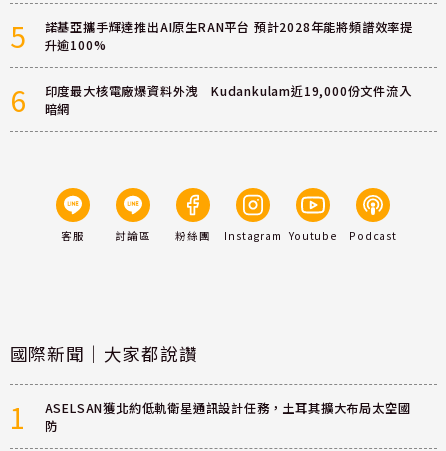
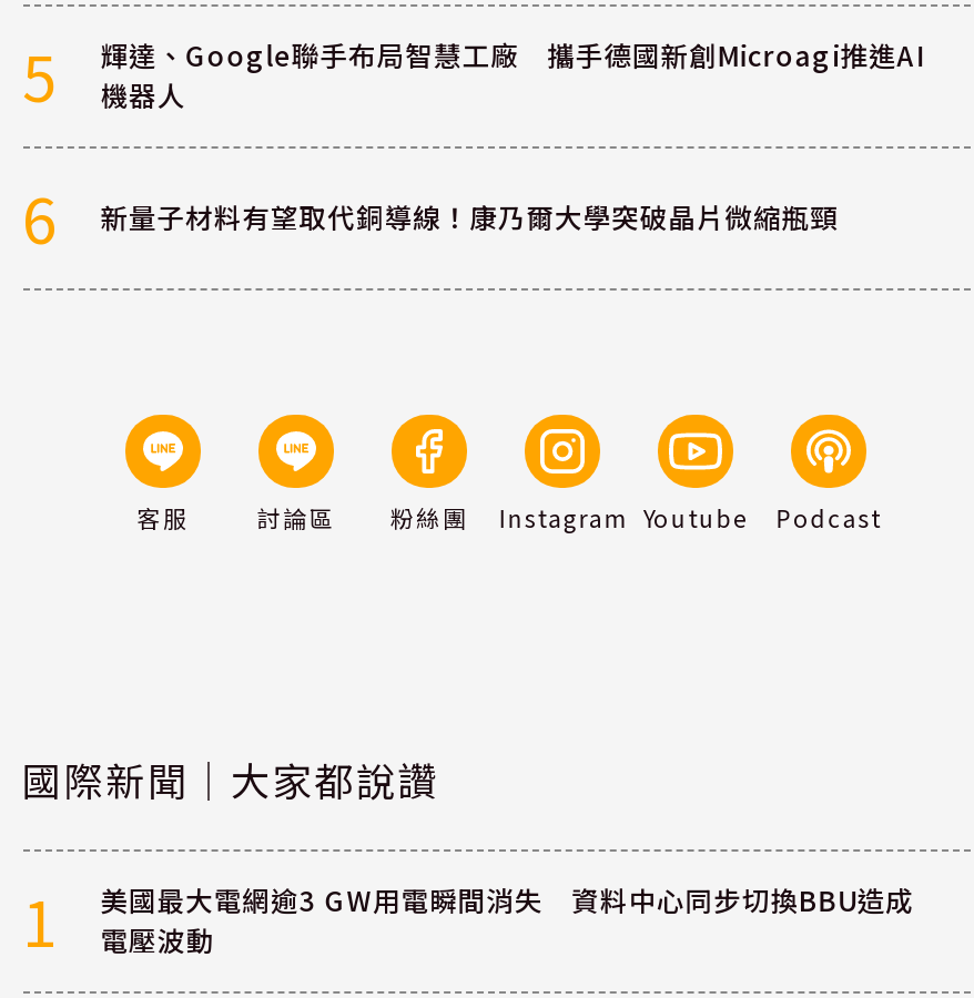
[45,18,413,54] 諾基亞攜手輝達推出AI原生RAN平台 預計2028年能將頻譜效率提 | 升逾100% -> [100,36,925,116] 輝達、Google聯手布局智慧工廠 攜手德國新創Microagi推進AI | 機器人
[45,82,412,118] 印度最大核電廠爆資料外洩 Kudankulam近19,000份文件流入 | 暗網 -> [100,198,839,238] 新量子材料有望取代銅導線！康乃爾大學突破晶片微縮瓶頸
[45,399,410,435] ASELSAN獲北約低軌衛星通訊設計任務，土耳其擴大布局太空國 | 防 -> [100,881,914,961] 美國最大電網逾3 GW用電瞬間消失 資料中心同步切換BBU造成 | 電壓波動

